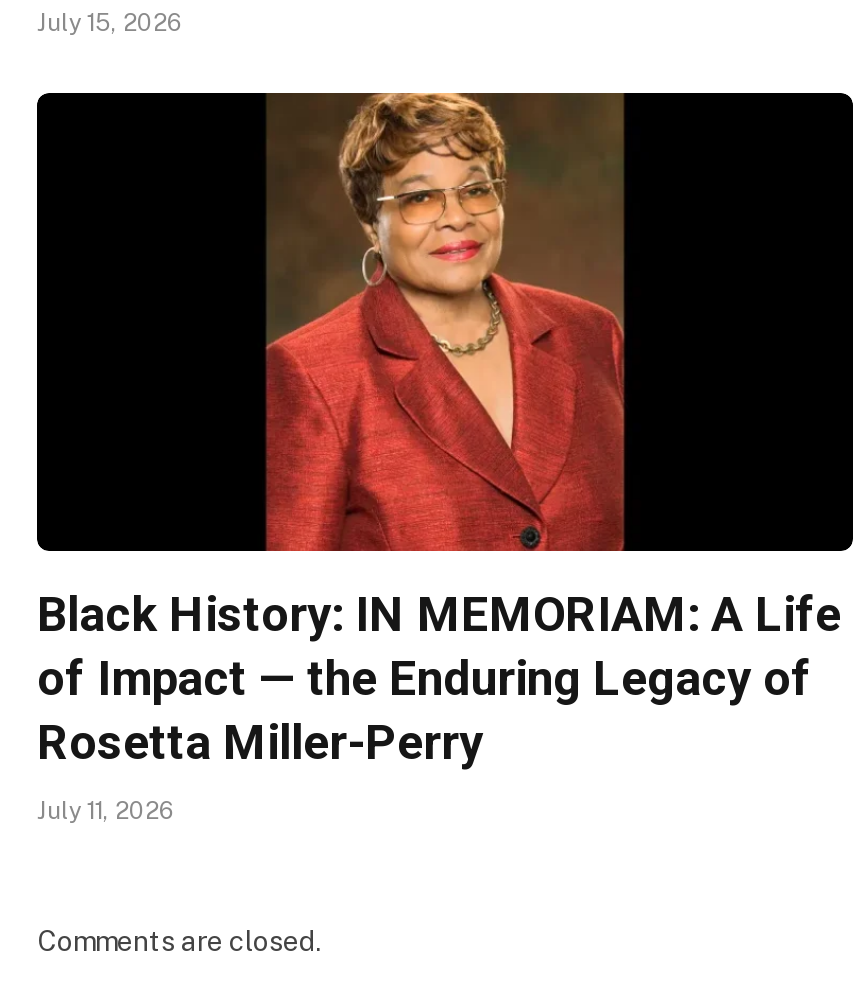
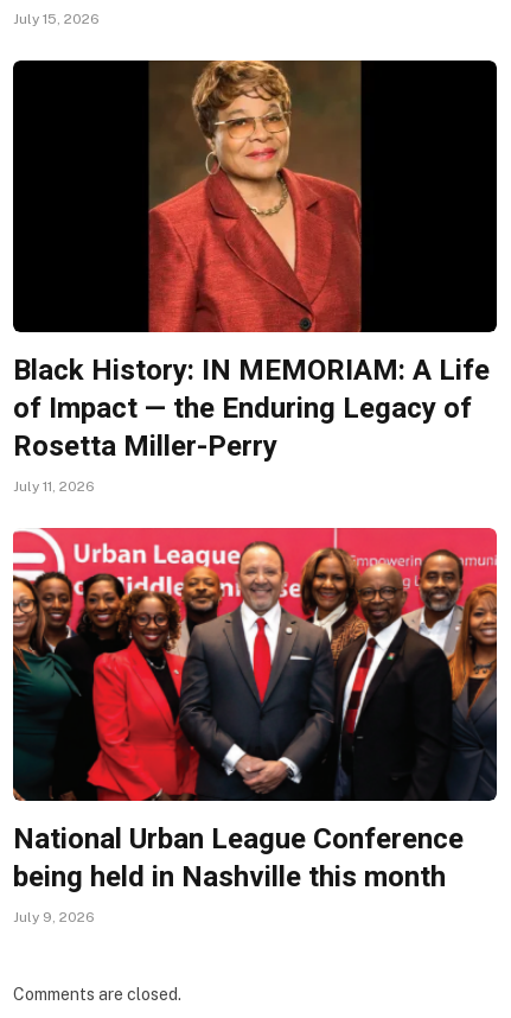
none -> [12,527,498,925] [image] | National Urban League Conference | being held in Nashville this month | July 9, 2026

